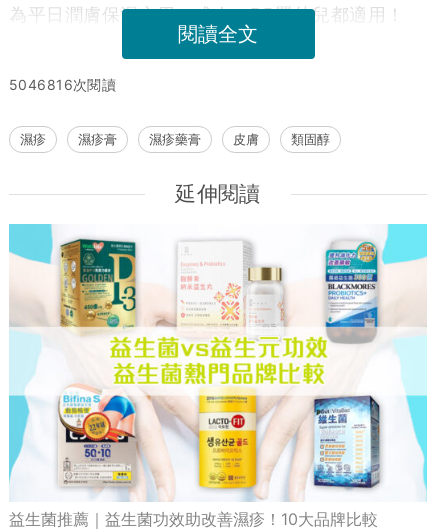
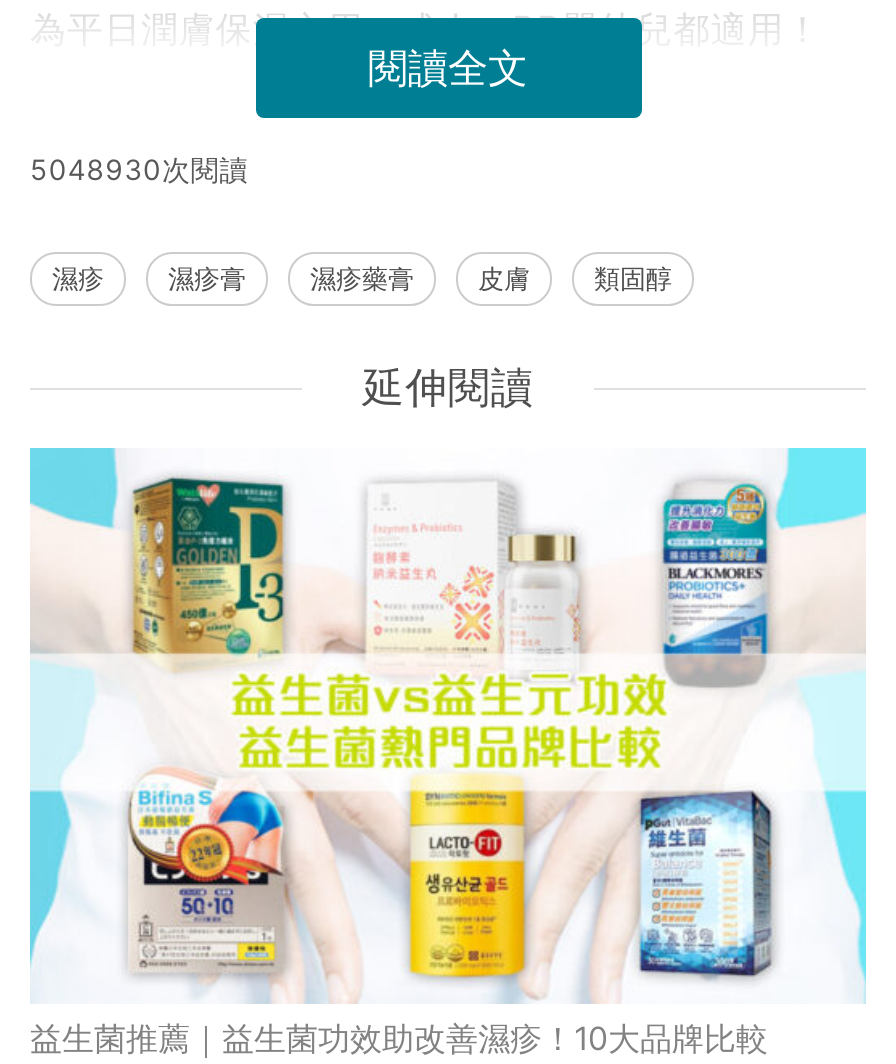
[9,76,116,93] 5046816次閱讀 -> [30,152,248,186] 5048930次閱讀

